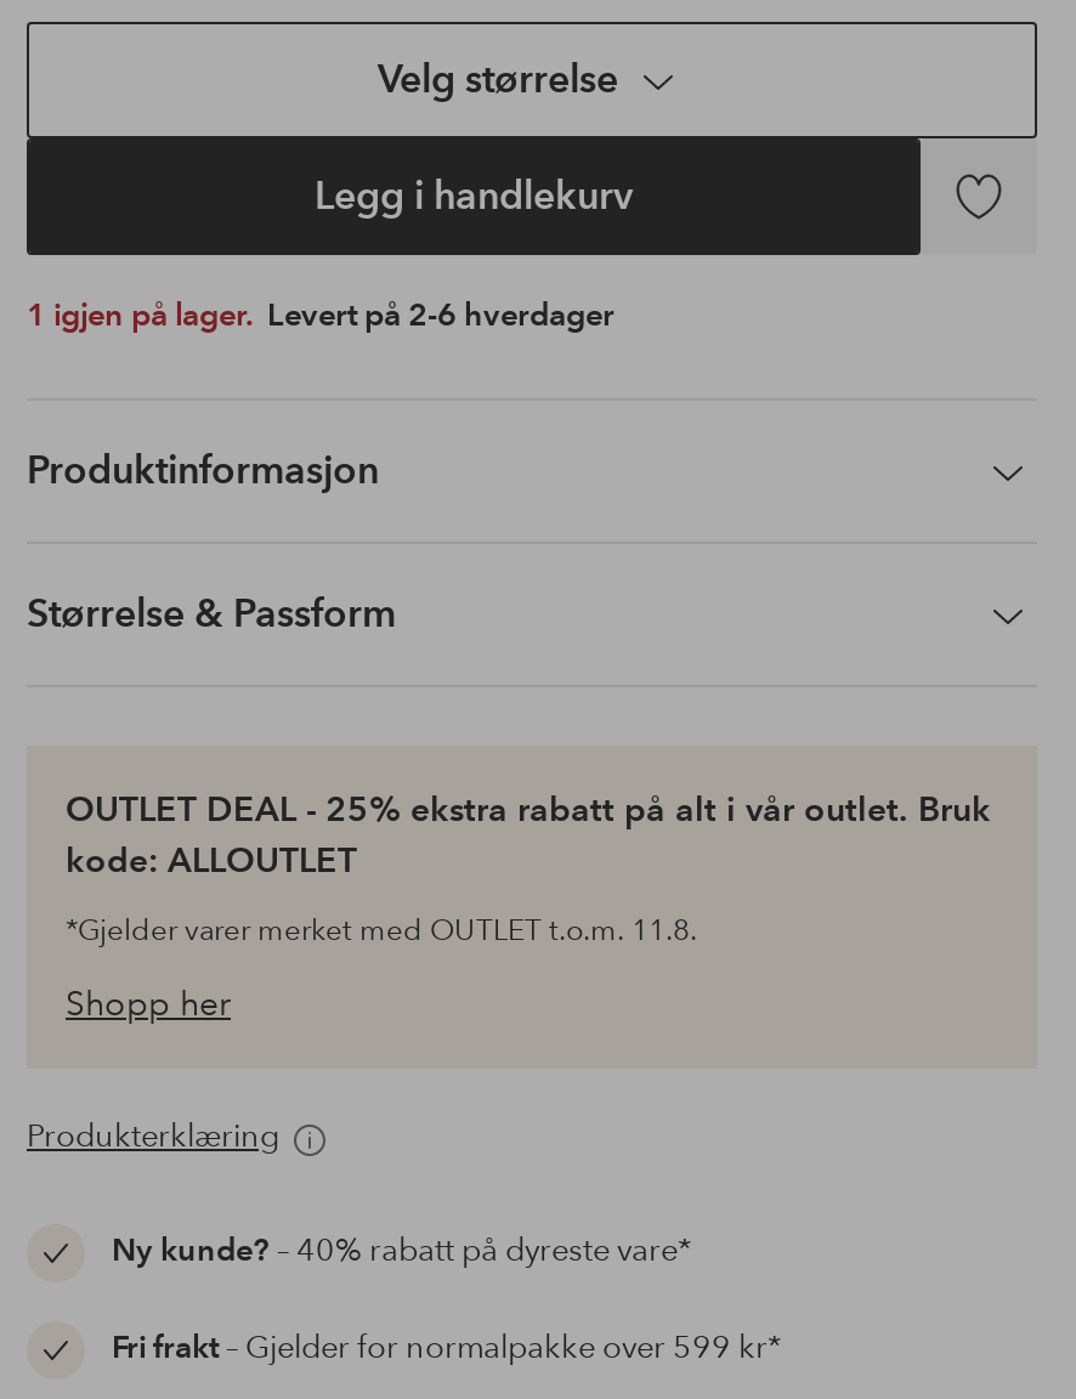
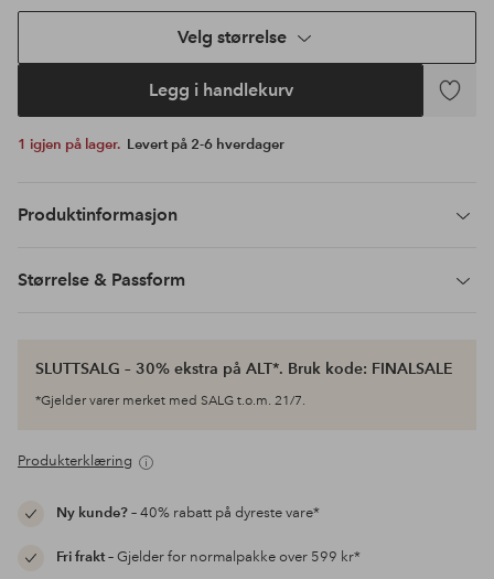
[66,788,991,1026] OUTLET DEAL - 25% ekstra rabatt på alt i vår outlet. Bruk | kode: ALLOUTLET | *Gjelder varer merket med OUTLET t.o.m. 11.8. | Shopp her -> [35,359,453,410] SLUTTSALG – 30% ekstra på ALT*. Bruk kode: FINALSALE | *Gjelder varer merket med SALG t.o.m. 21/7.

